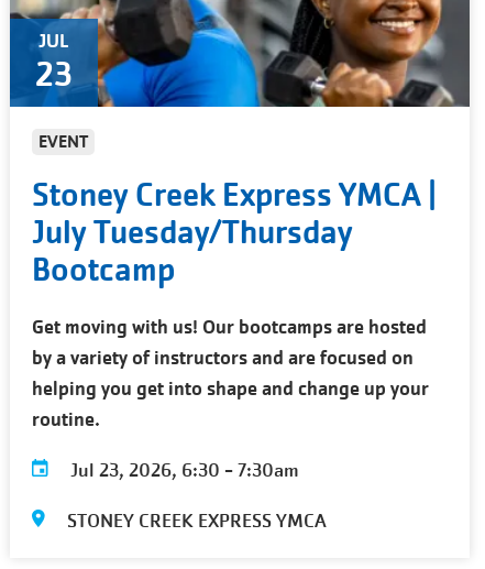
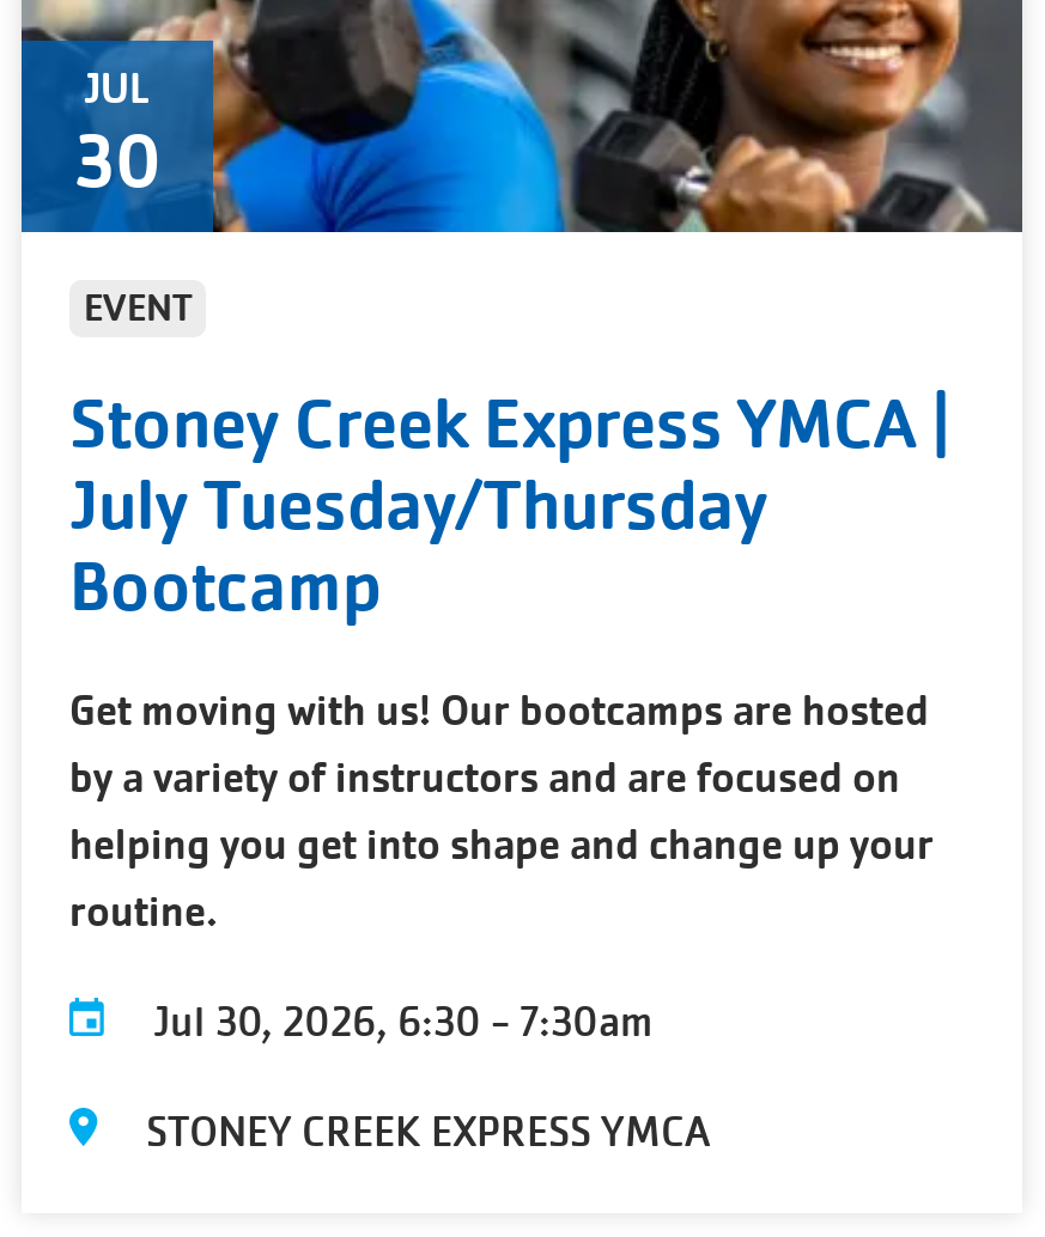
[35,53,73,96] 23 -> [74,115,160,208] 30
[70,458,299,483] Jul 23, 2026, 6:30 - 7:30am -> [153,995,654,1050] Jul 30, 2026, 6:30 - 7:30am

